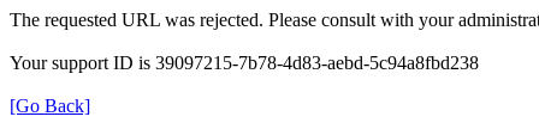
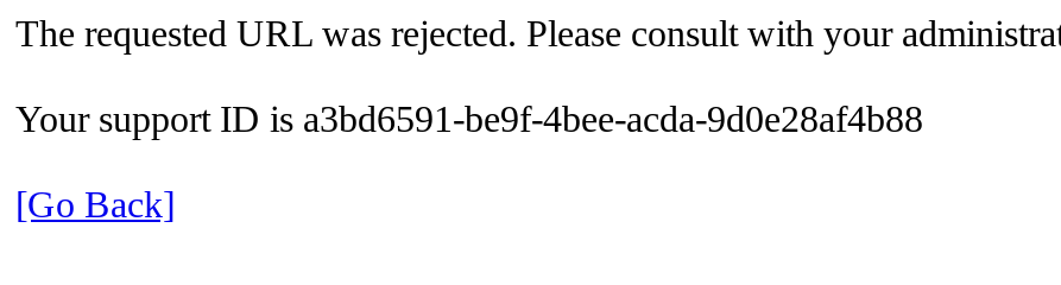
[10,53,479,73] Your support ID is 39097215-7b78-4d83-aebd-5c94a8fbd238 -> [15,99,923,139] Your support ID is a3bd6591-be9f-4bee-acda-9d0e28af4b88

